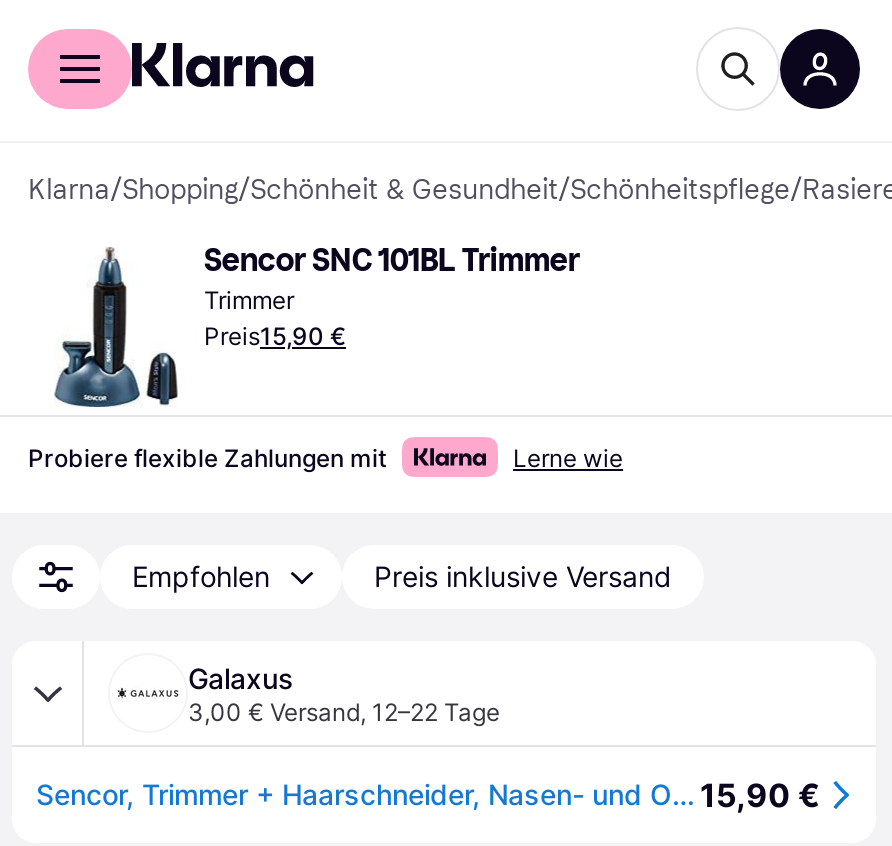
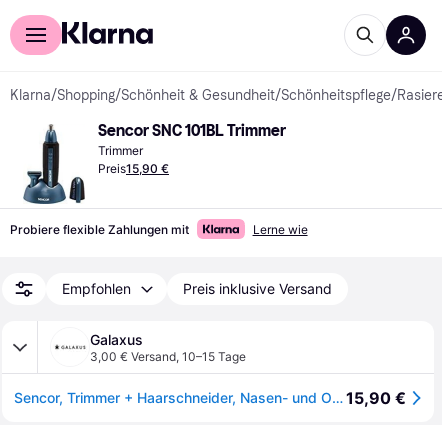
[188,697,500,727] 3,00 € Versand, 12–22 Tage -> [90,349,246,364] 3,00 € Versand, 10–15 Tage

